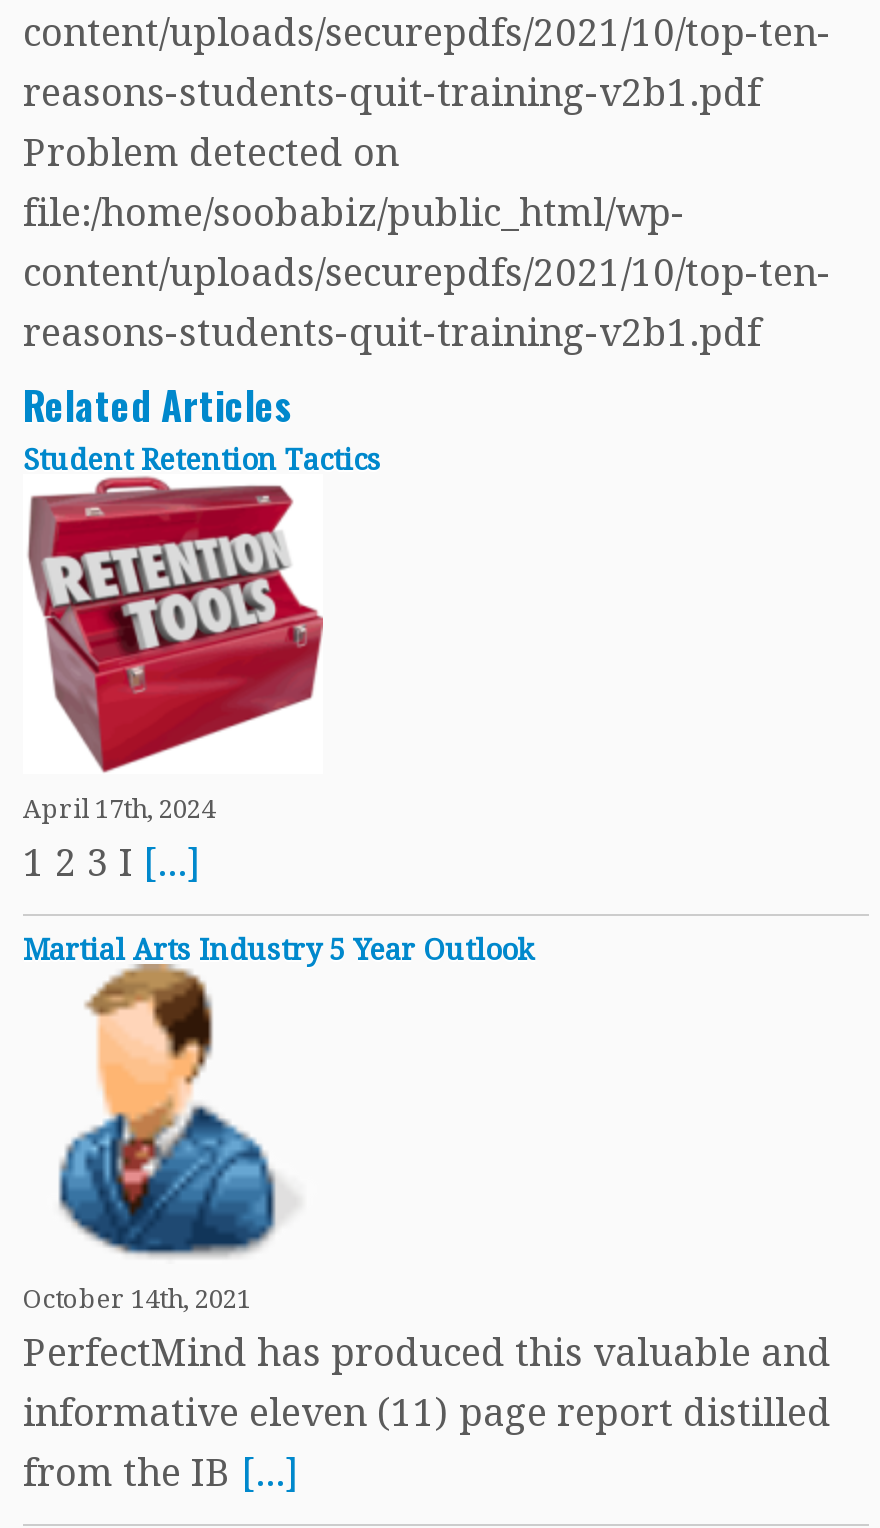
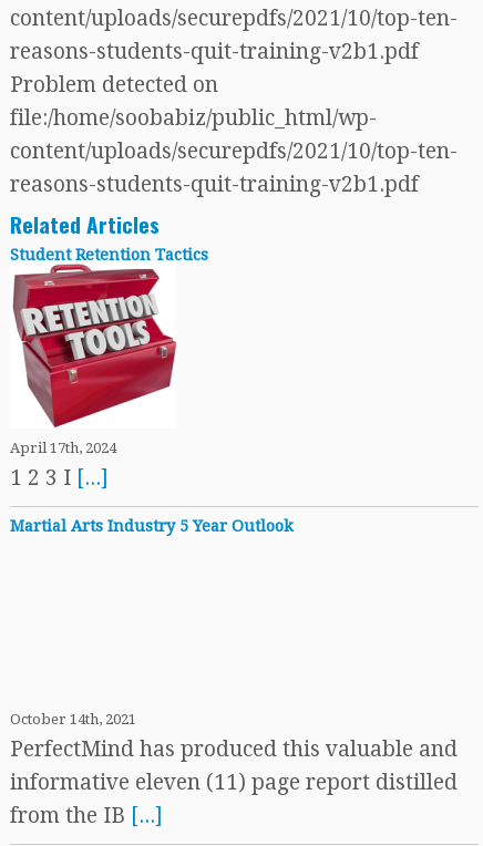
[57,972,281,1258] [image] -> none

